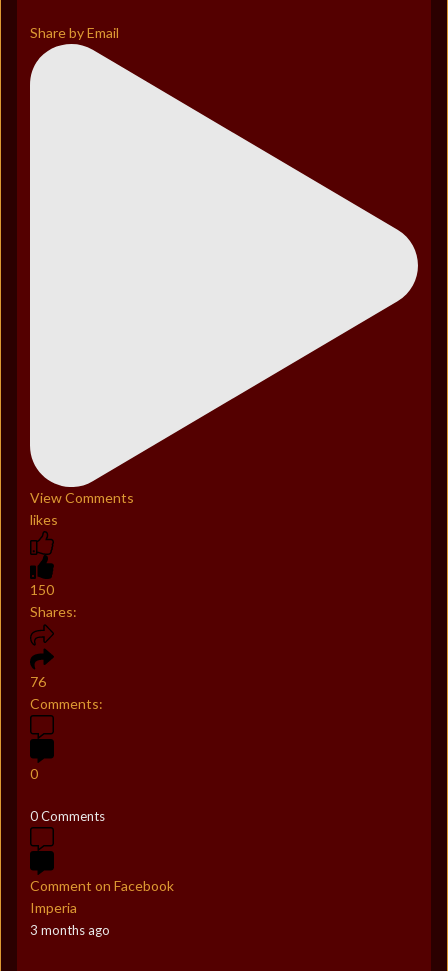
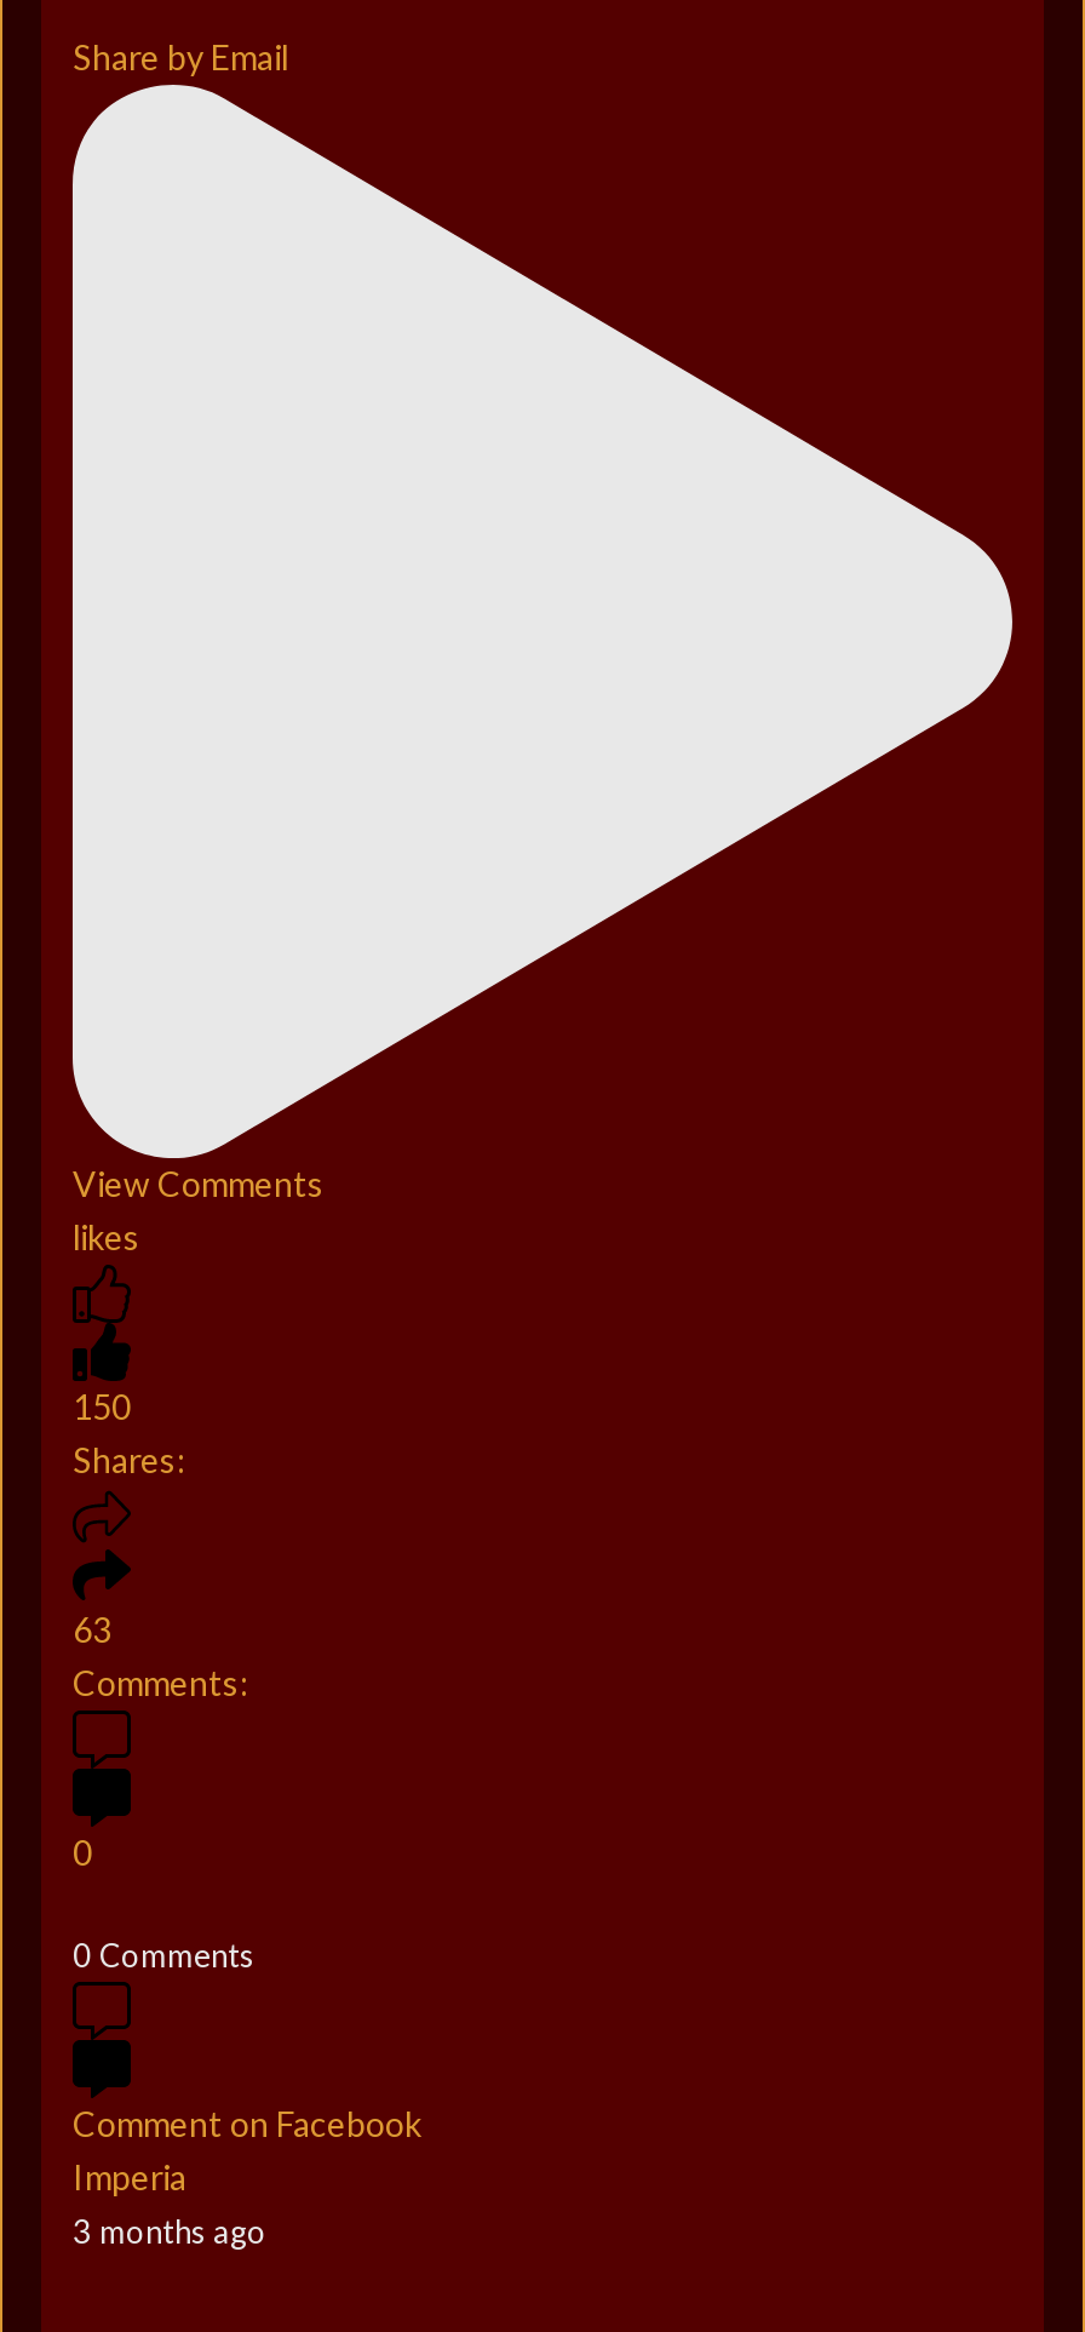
[30,673,46,690] 76 -> [73,1610,111,1651] 63

